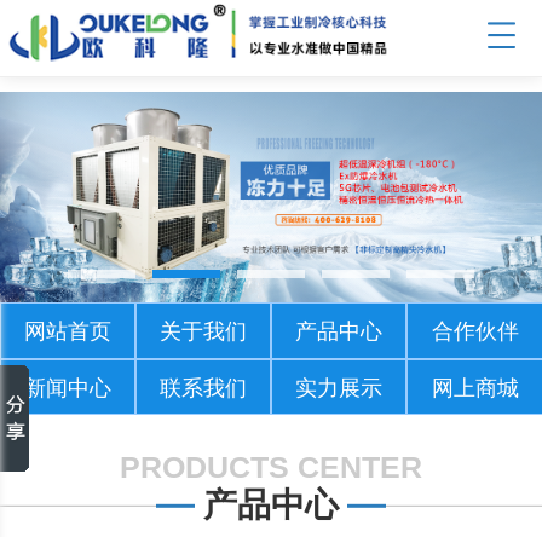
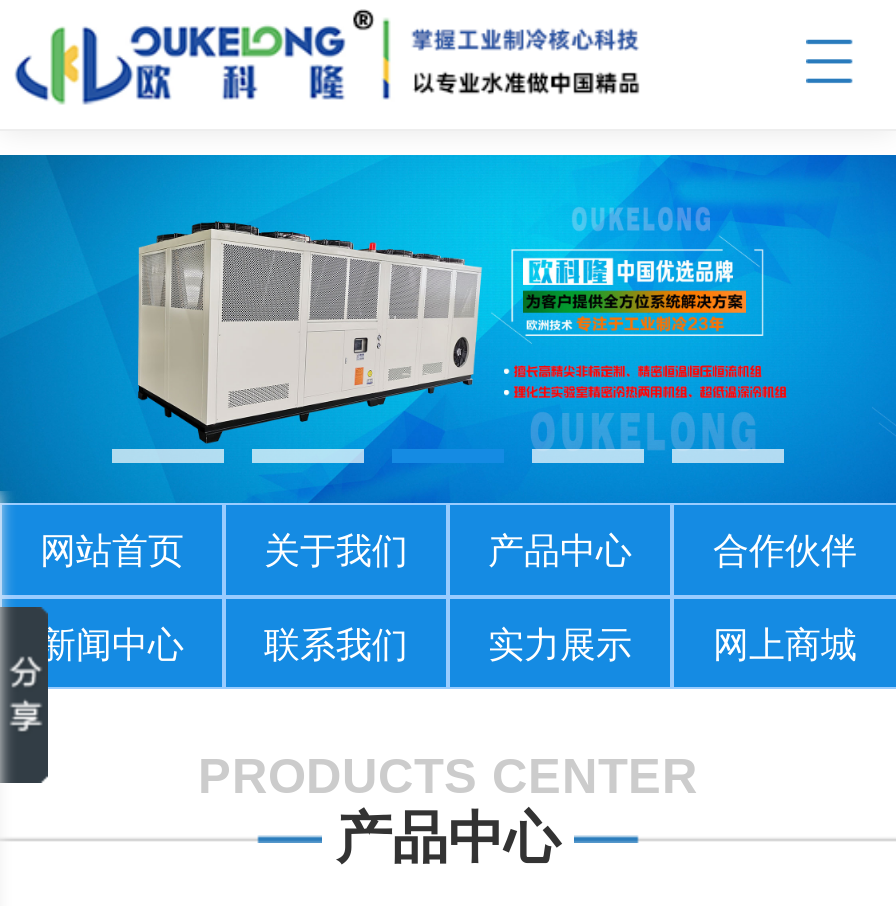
[4,92,538,304] [image] -> [6,153,890,503] [image]

